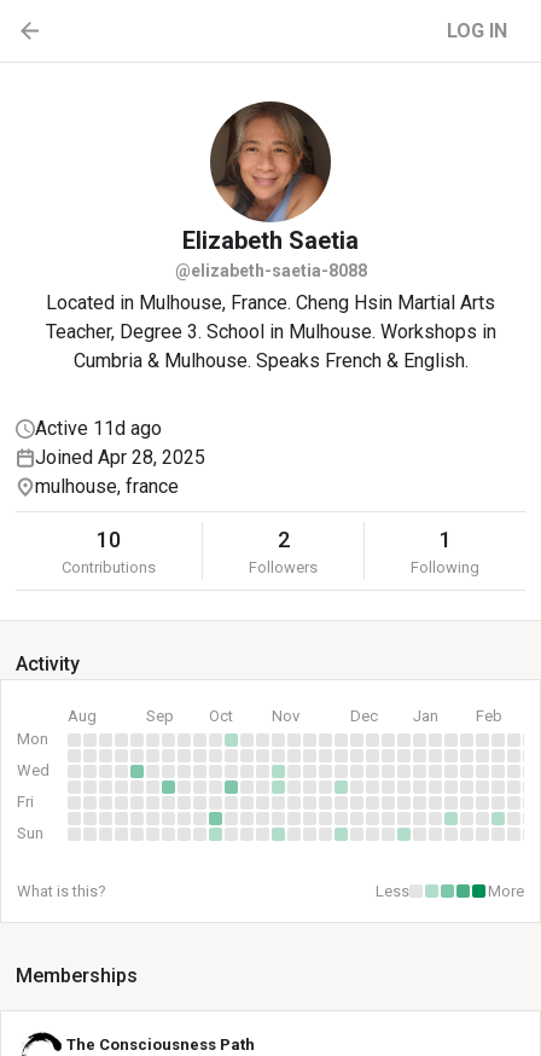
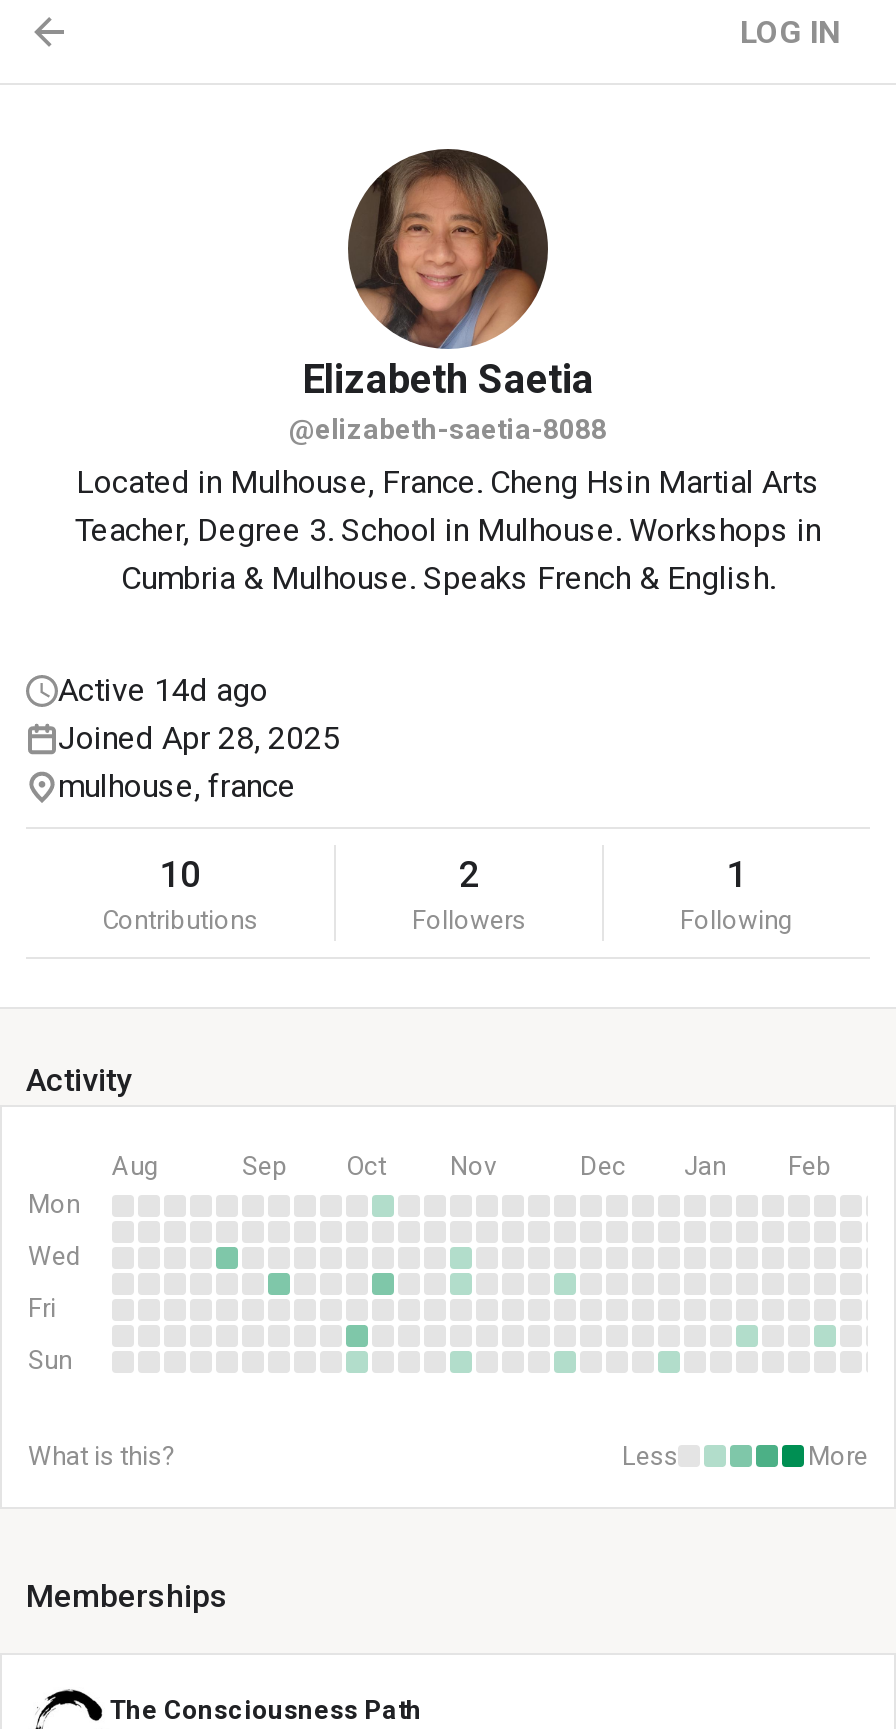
[35,417,162,440] Active 11d ago -> [58,671,268,709] Active 14d ago

